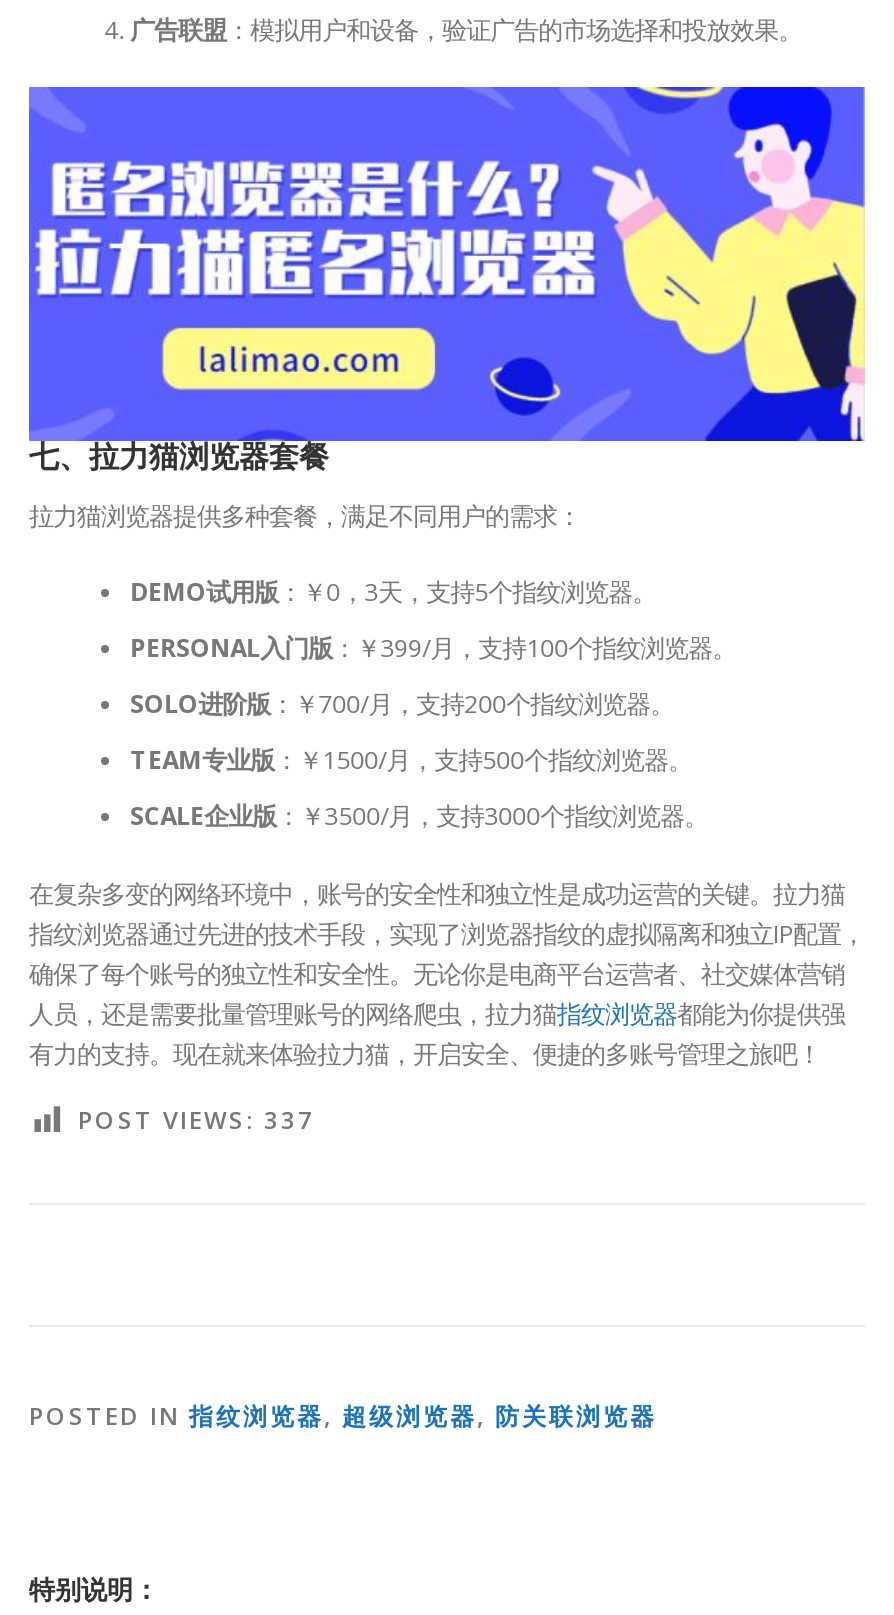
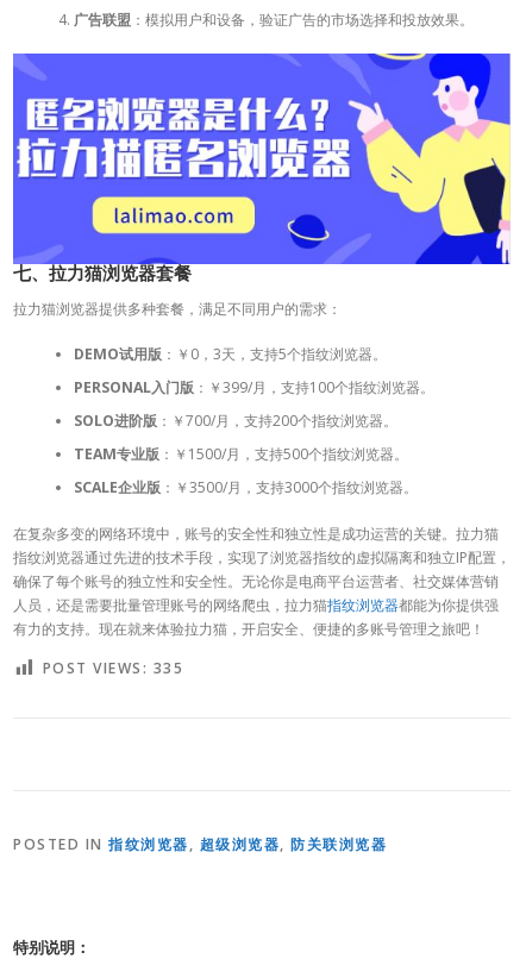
[78,1103,315,1137] POST VIEWS: 337 -> [42,658,183,678] POST VIEWS: 335

